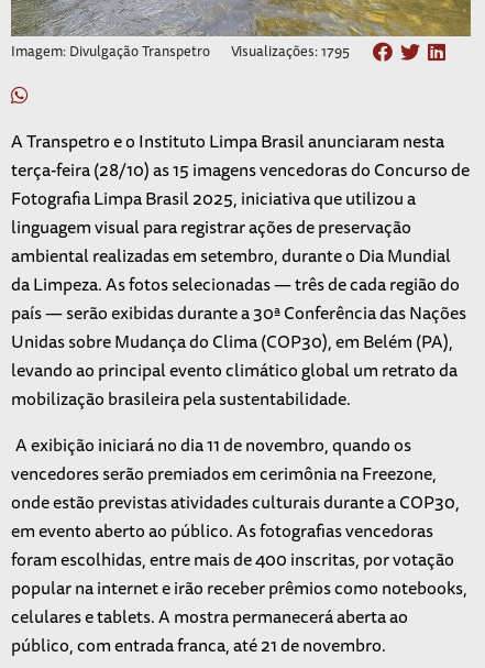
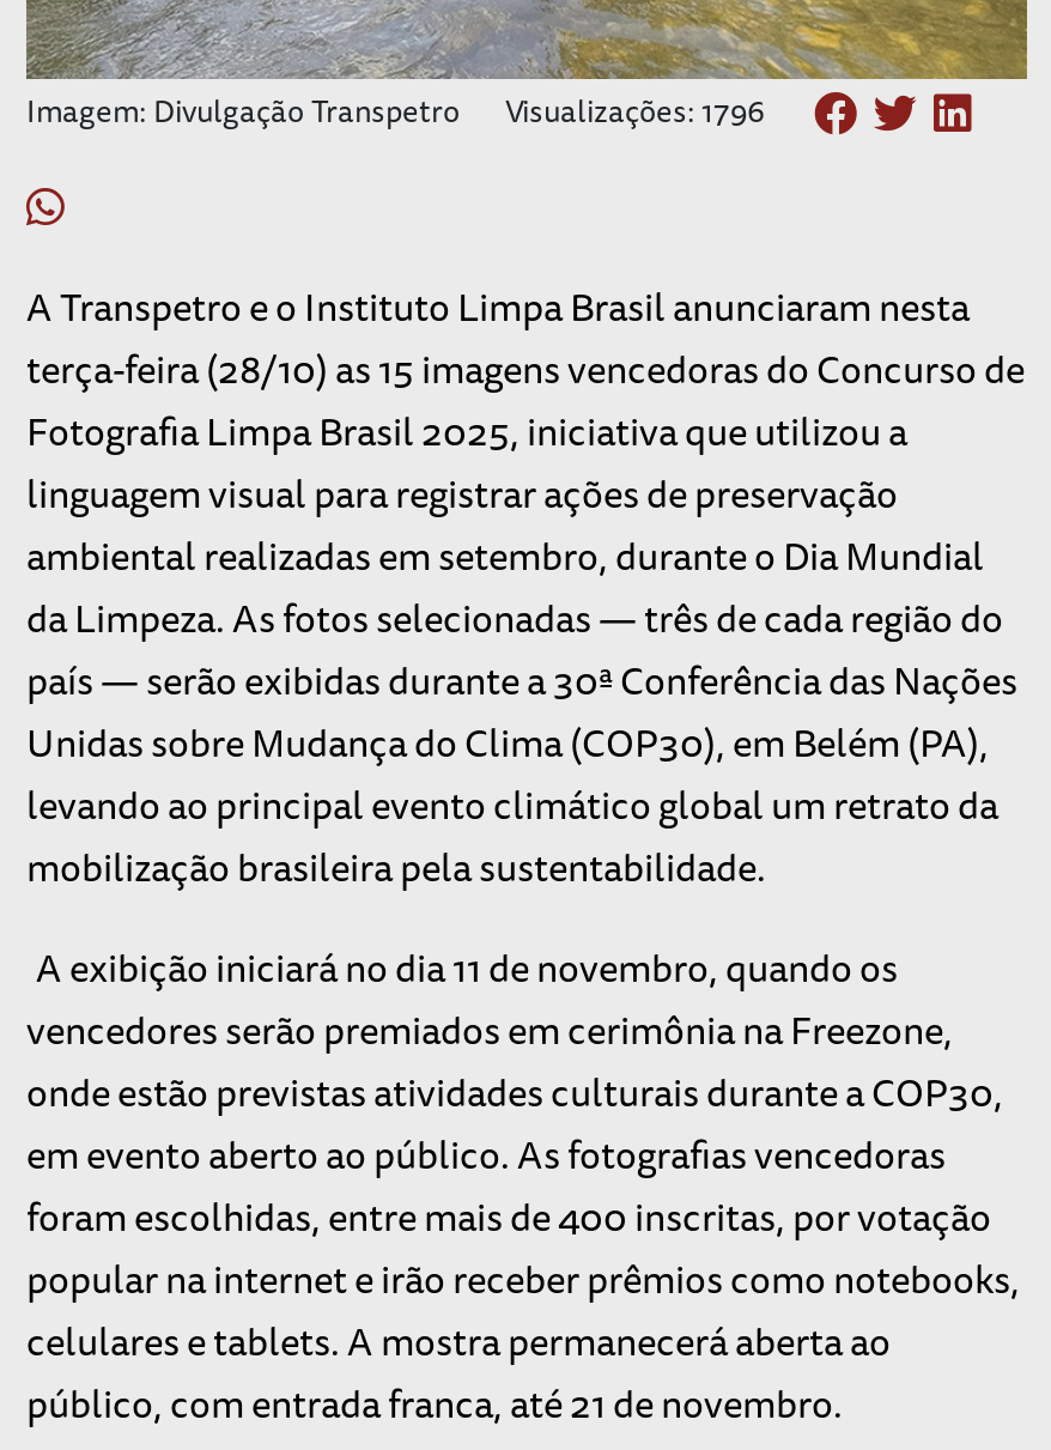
[231,40,353,62] Visualizações: 1795 -> [505,86,771,134] Visualizações: 1796

